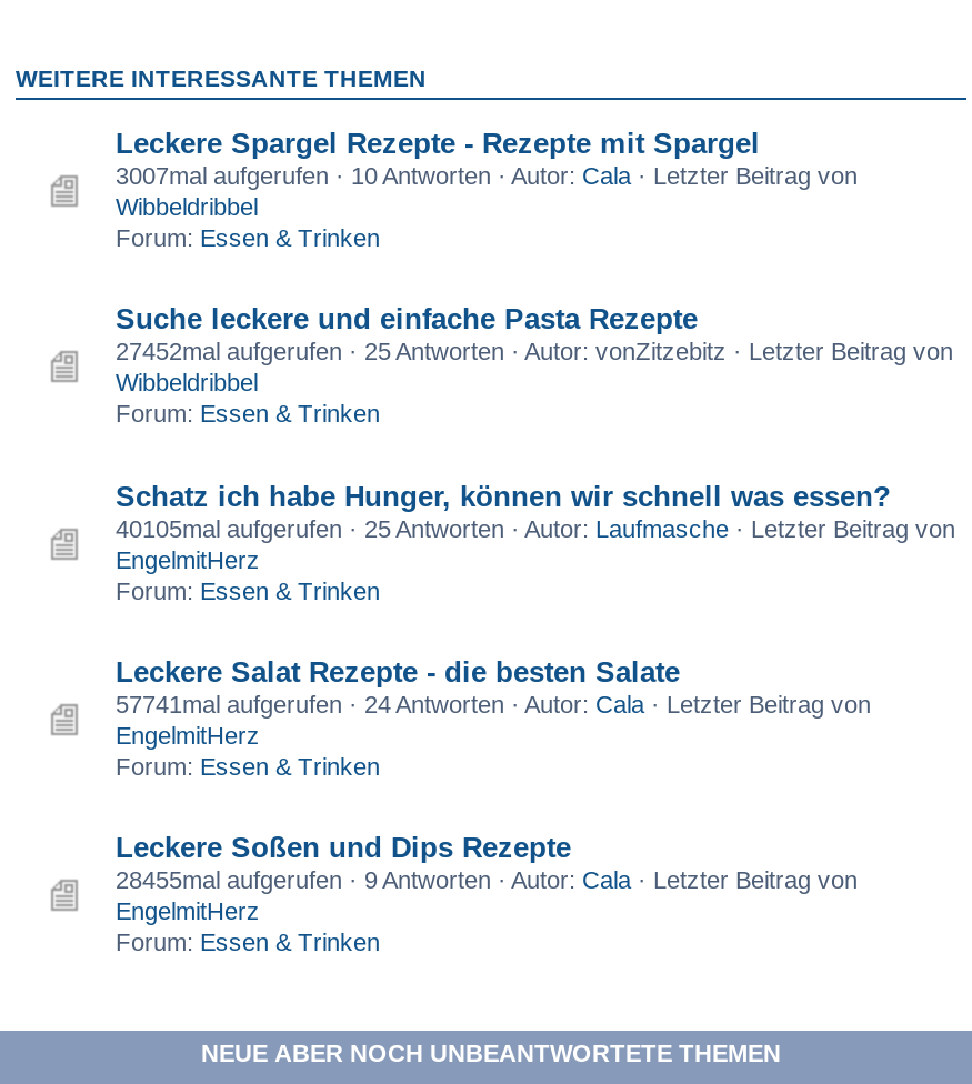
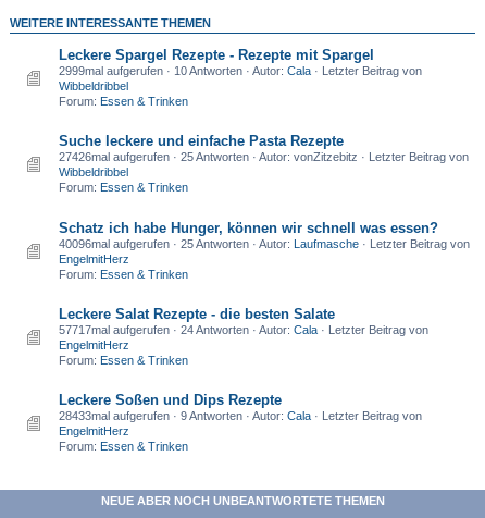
[116,162,858,189] 3007mal aufgerufen · 10 Antworten · Autor: Cala · Letzter Beitrag von -> [59,64,422,77] 2999mal aufgerufen · 10 Antworten · Autor: Cala · Letzter Beitrag von
[116,338,953,365] 27452mal aufgerufen · 25 Antworten · Autor: vonZitzebitz · Letzter Beitrag von -> [59,151,469,164] 27426mal aufgerufen · 25 Antworten · Autor: vonZitzebitz · Letzter Beitrag von
[116,514,955,541] 40105mal aufgerufen · 25 Antworten · Autor: Laufmasche · Letzter Beitrag von -> [59,237,470,250] 40096mal aufgerufen · 25 Antworten · Autor: Laufmasche · Letzter Beitrag von
[116,691,871,717] 57741mal aufgerufen · 24 Antworten · Autor: Cala · Letzter Beitrag von -> [59,323,428,336] 57717mal aufgerufen · 24 Antworten · Autor: Cala · Letzter Beitrag von
[116,867,858,894] 28455mal aufgerufen · 9 Antworten · Autor: Cala · Letzter Beitrag von -> [59,410,422,423] 28433mal aufgerufen · 9 Antworten · Autor: Cala · Letzter Beitrag von

